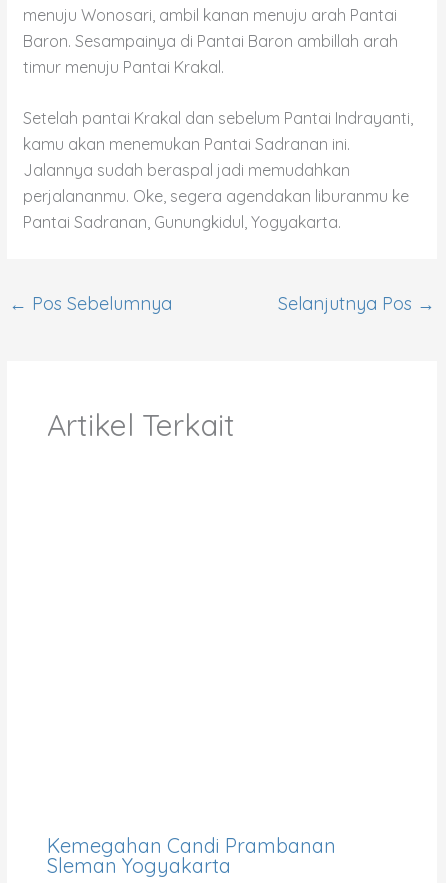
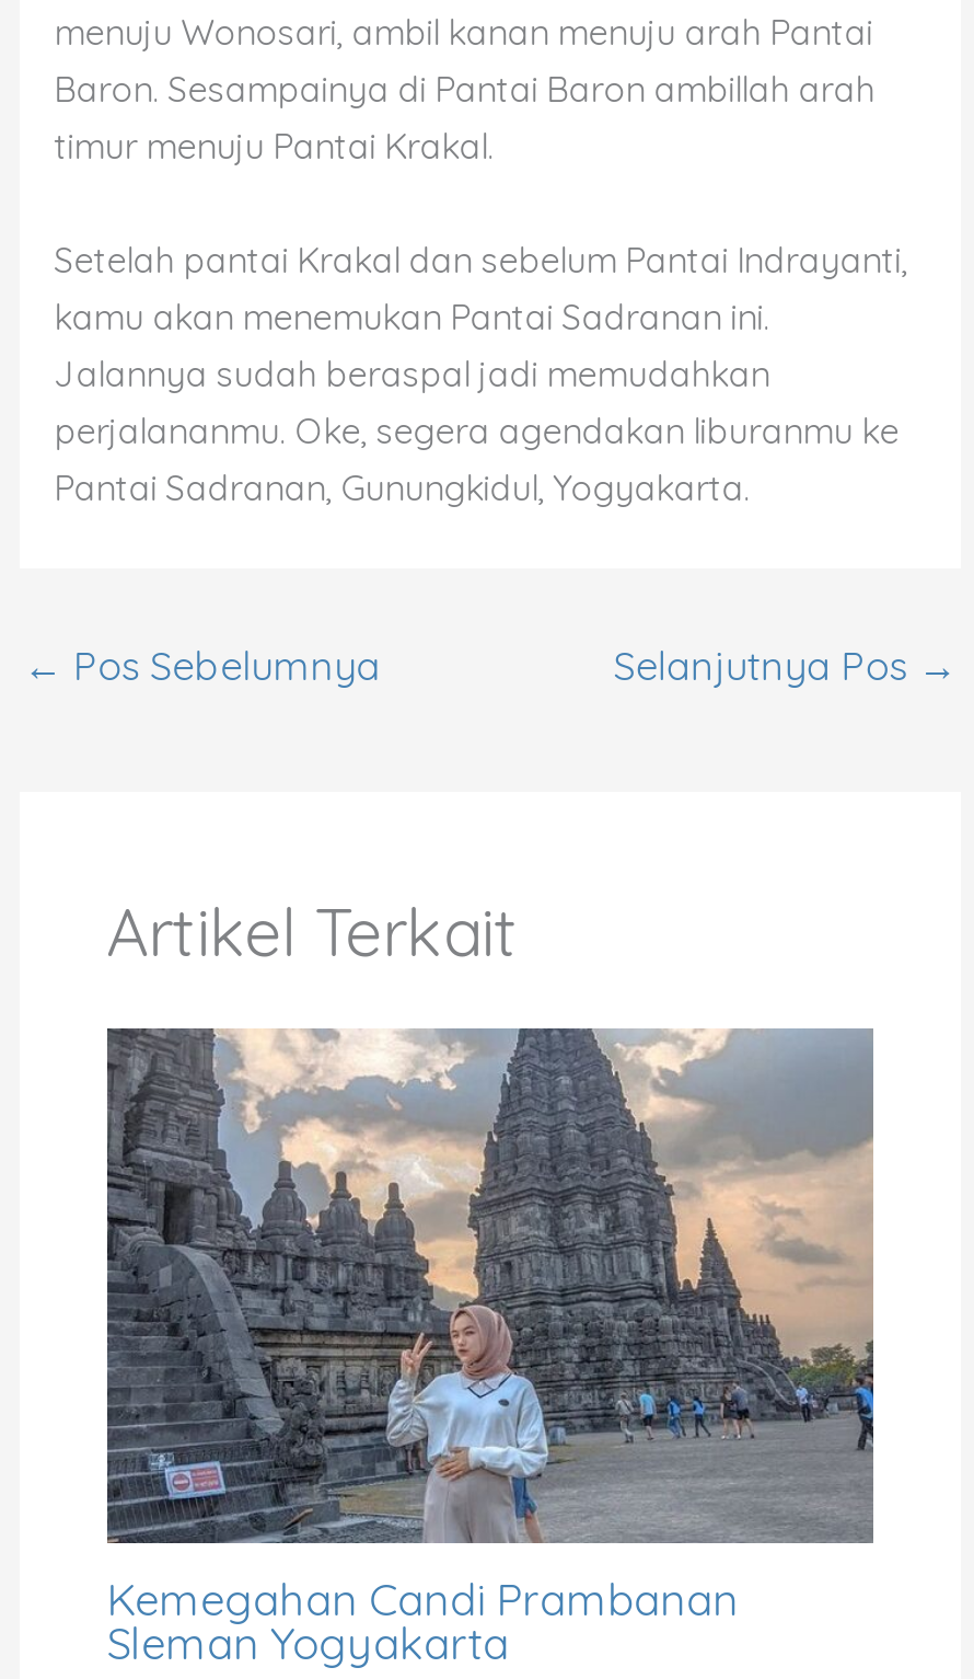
none -> [105,1025,876,1546] [image]

